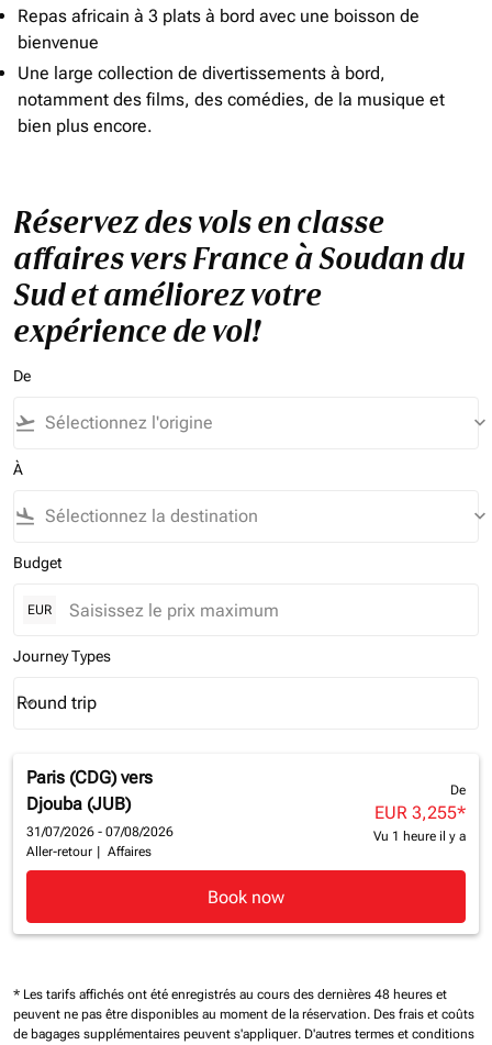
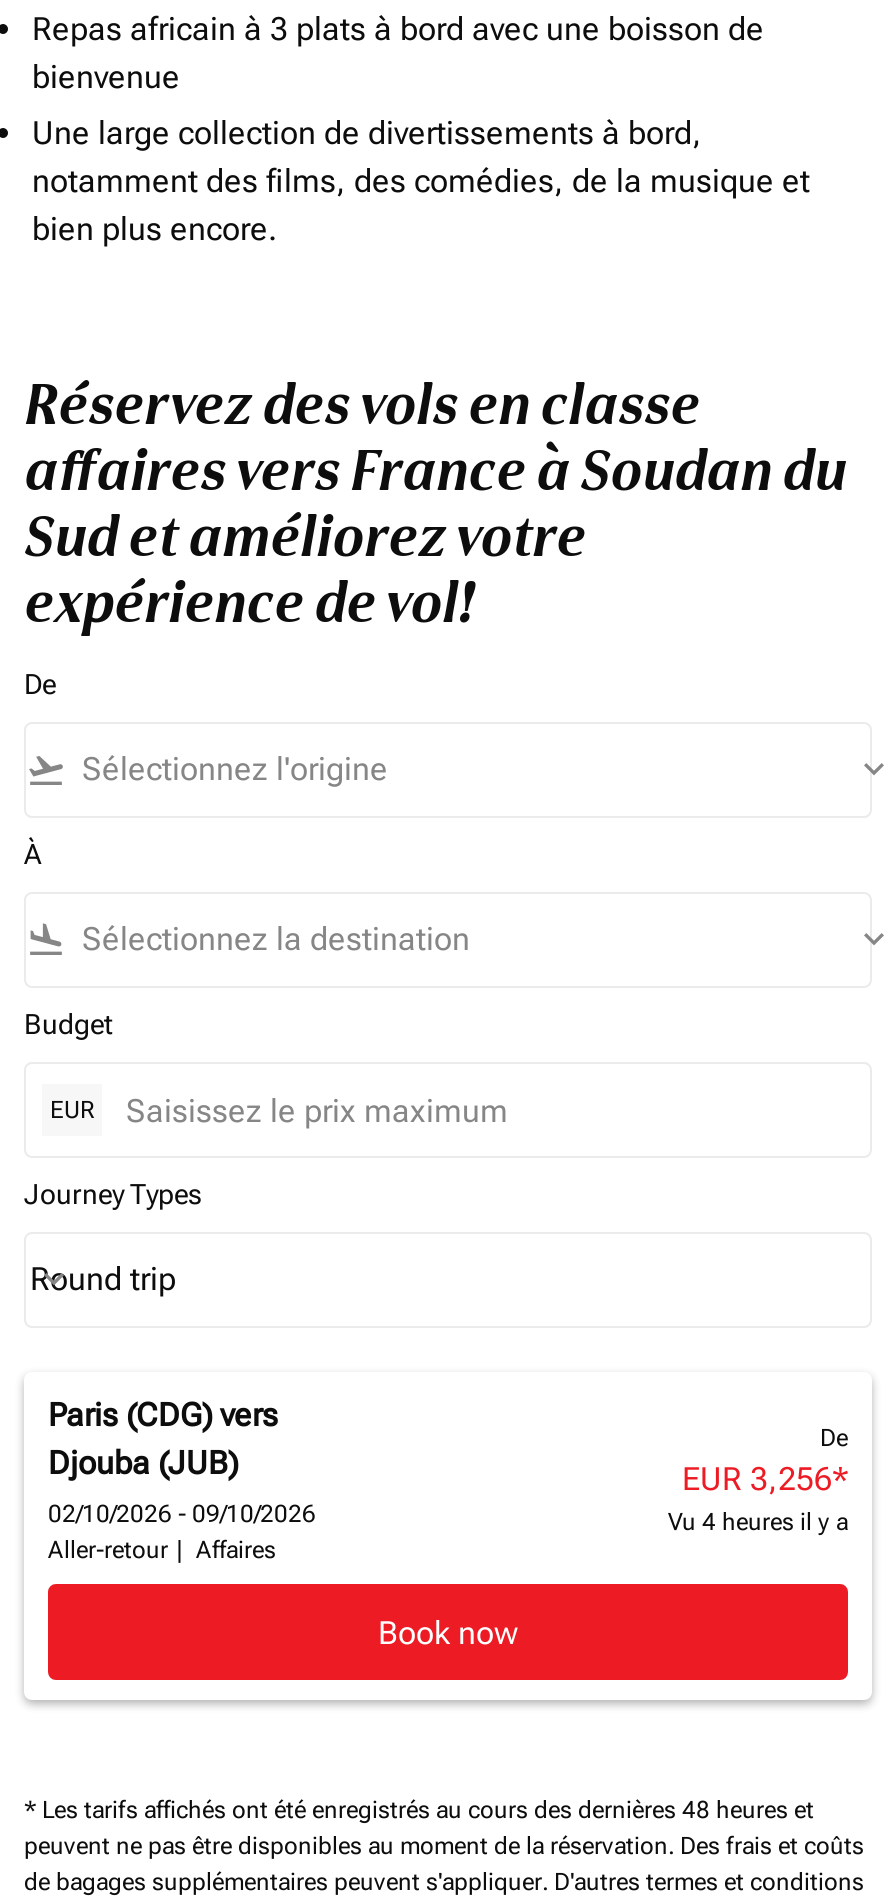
[374,802,466,823] EUR 3,255* -> [682,1461,848,1499] EUR 3,256*
[26,824,174,840] 31/07/2026 - 07/08/2026 -> [48,1501,316,1529] 02/10/2026 - 09/10/2026
[373,829,466,844] Vu 1 heure il y a -> [668,1509,848,1537] Vu 4 heures il y a

